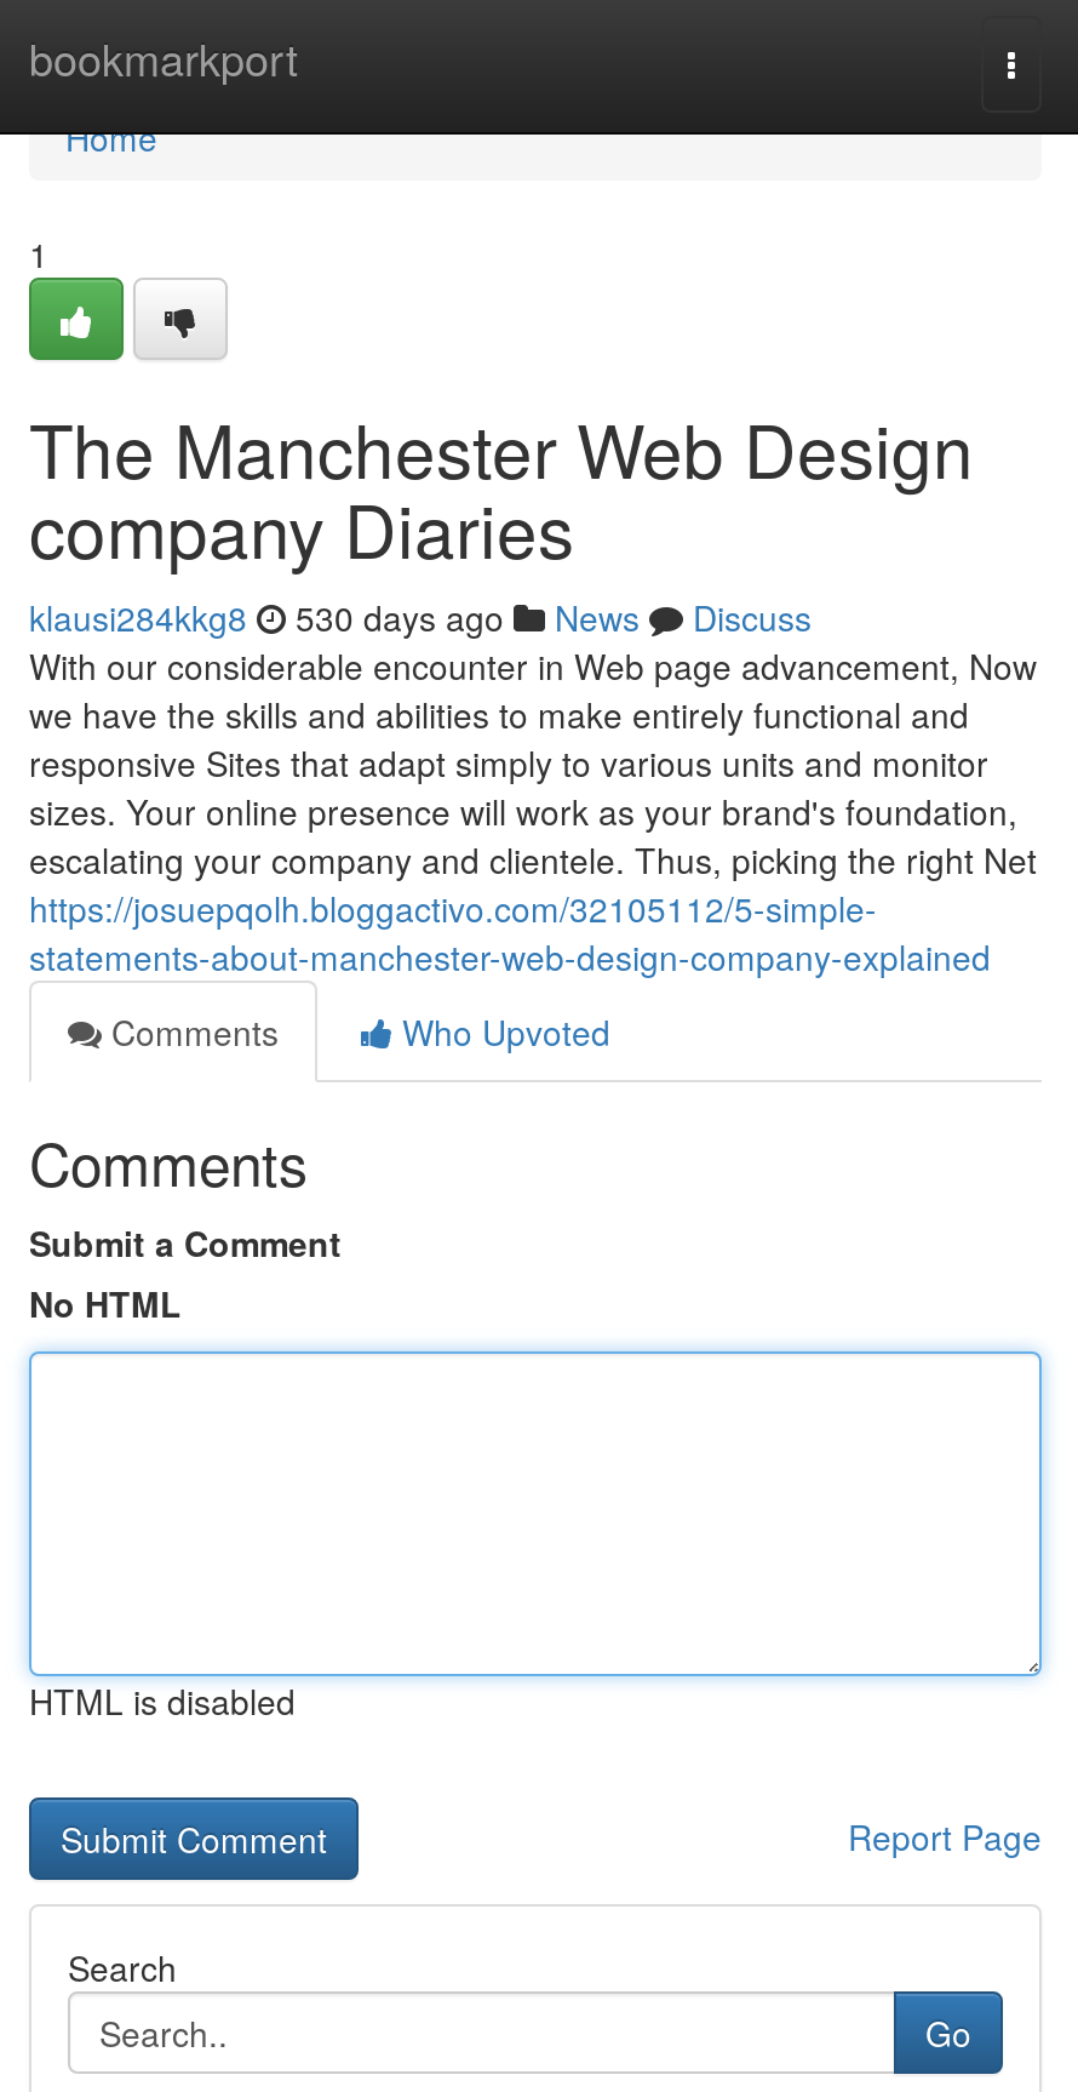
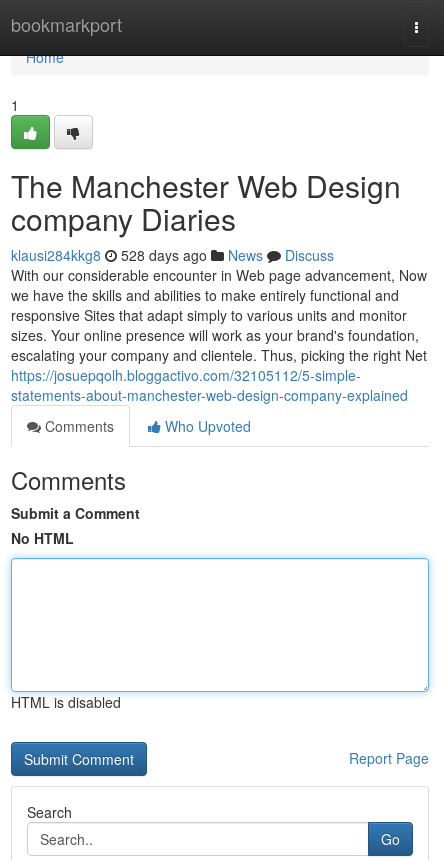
[29,593,812,641] klausi284kkg8 530 days ago News Discuss -> [11,245,334,265] klausi284kkg8 528 days ago News Discuss

